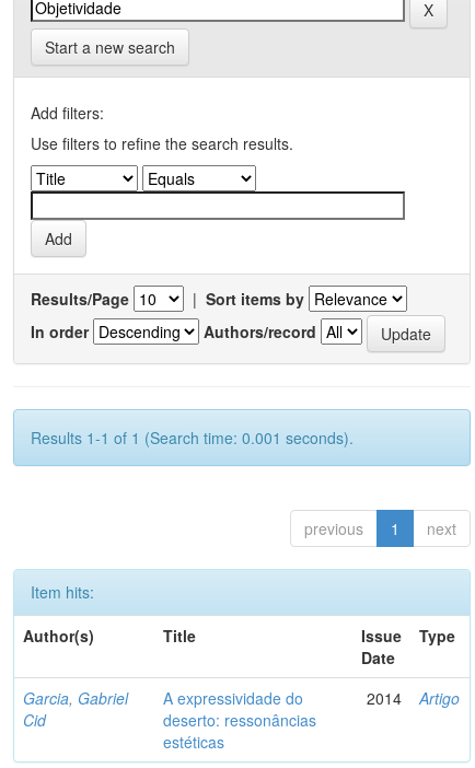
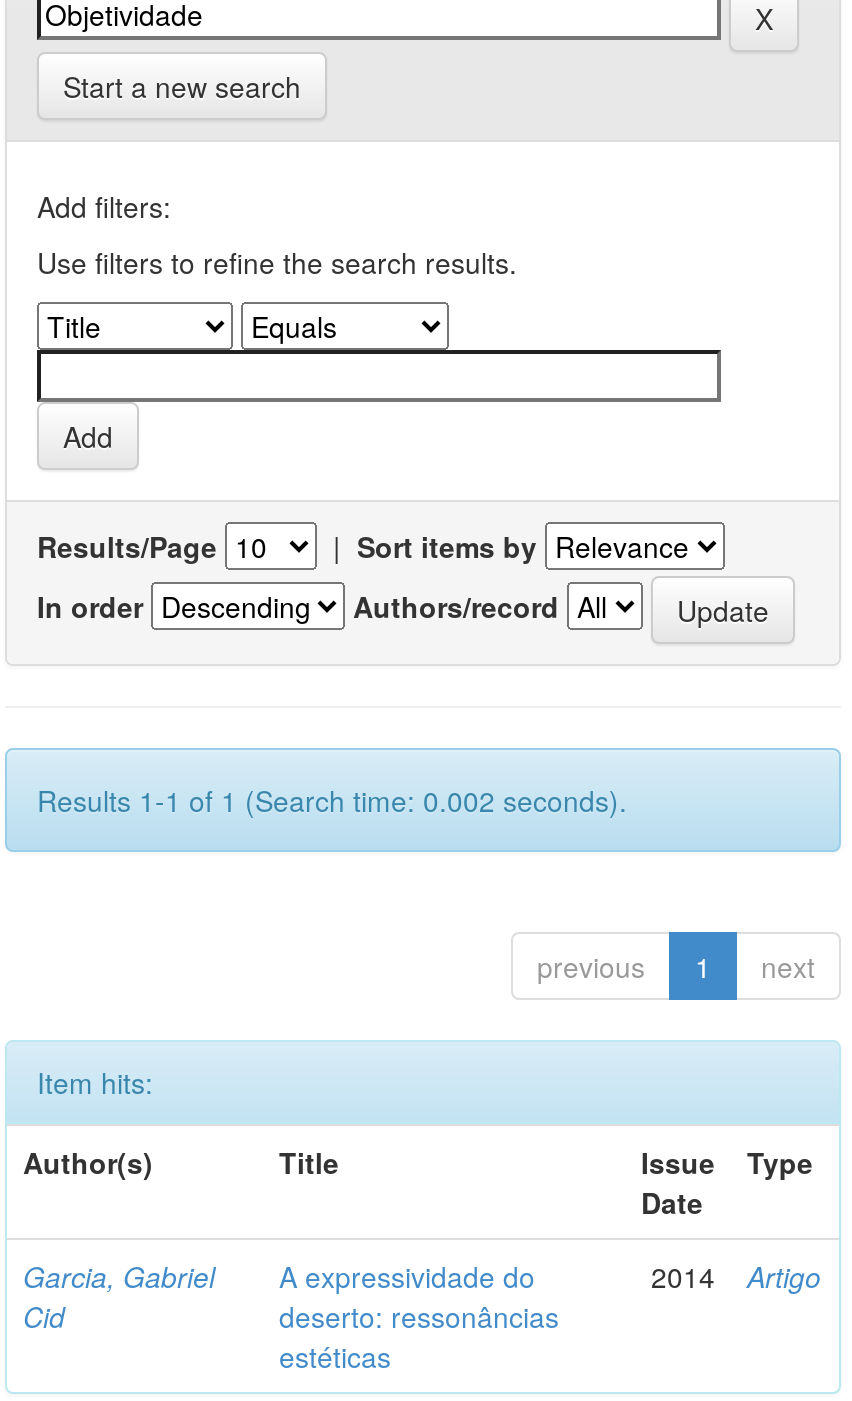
[31,427,354,449] Results 1-1 of 1 (Search time: 0.001 seconds). -> [37,780,627,820] Results 1-1 of 1 (Search time: 0.002 seconds).

